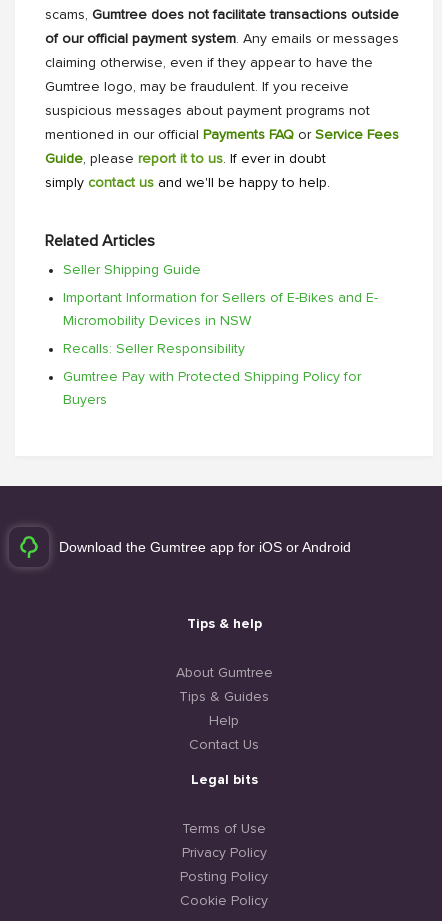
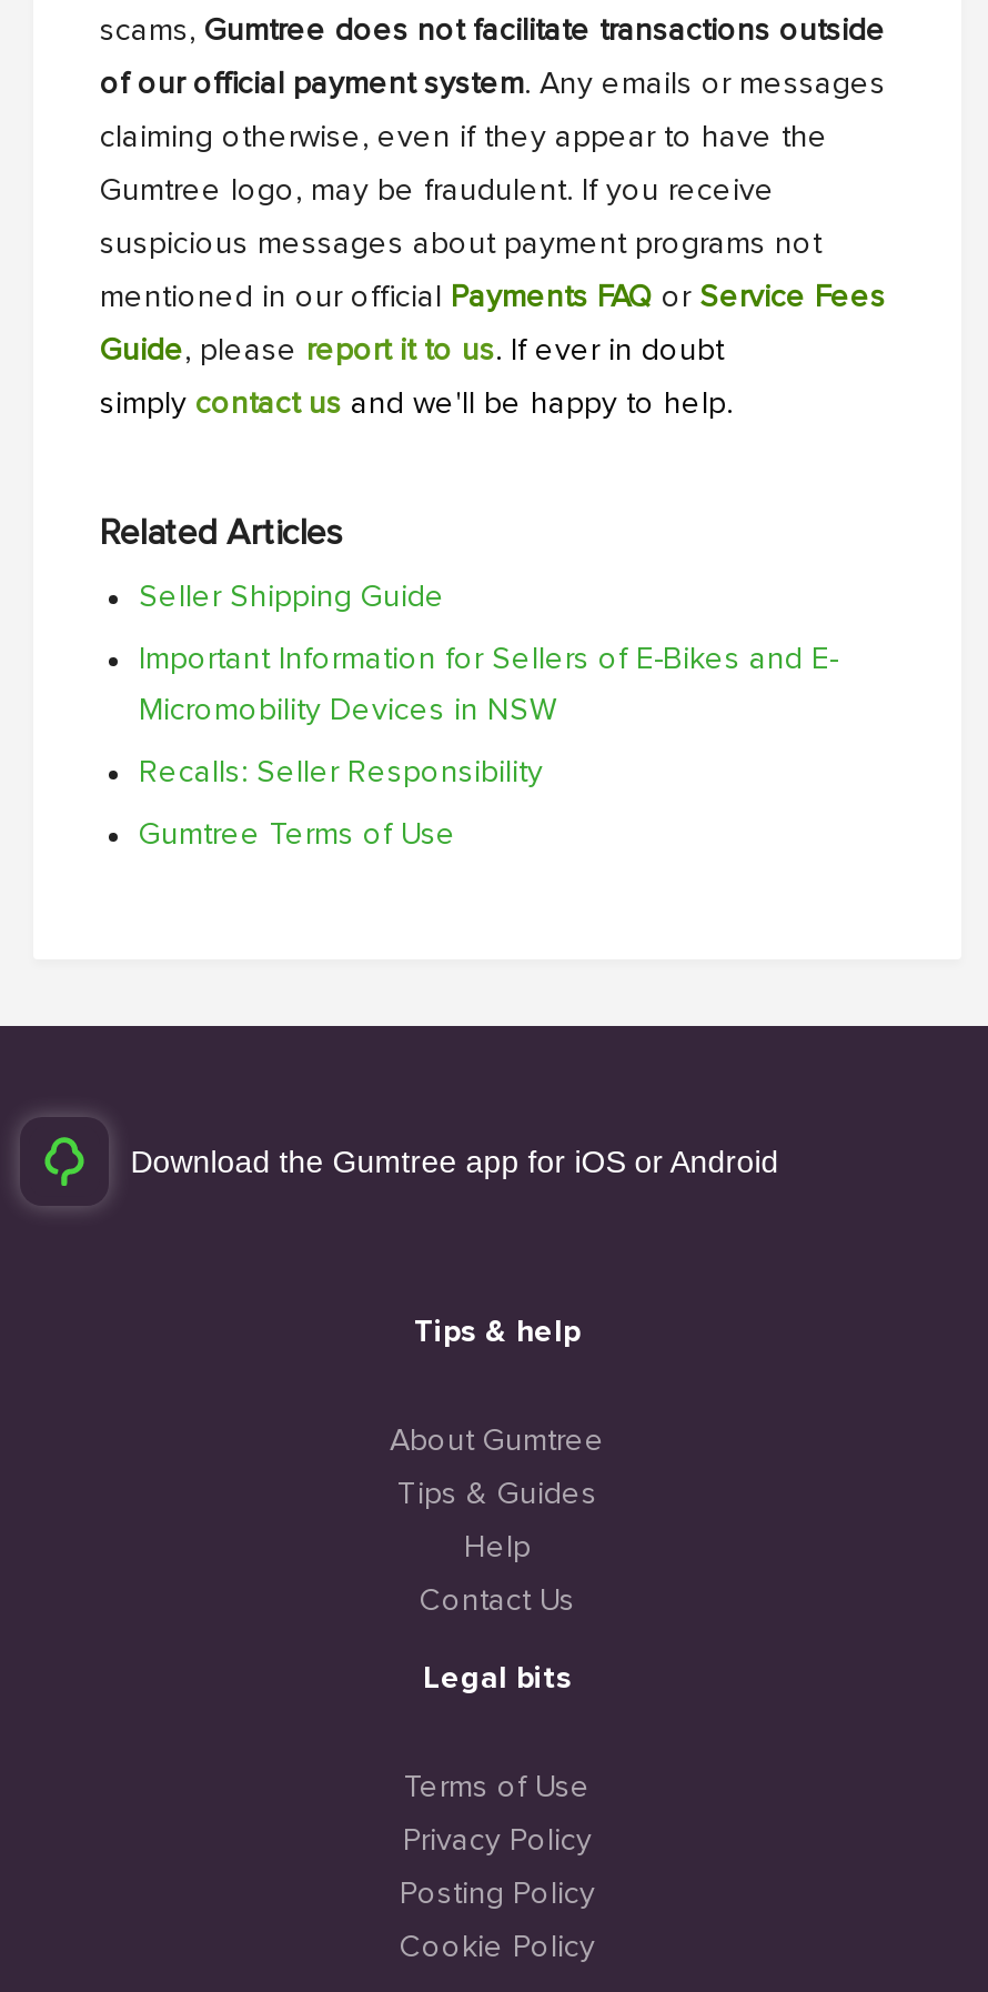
[62,370,360,407] Gumtree Pay with Protected Shipping Policy for | Buyers -> [139,819,456,851] Gumtree Terms of Use

